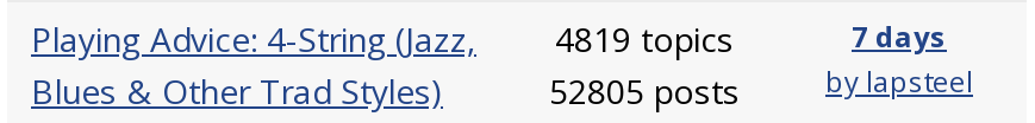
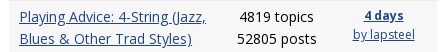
[852,17,947,57] 7 days -> [363,7,403,24] 4 days

